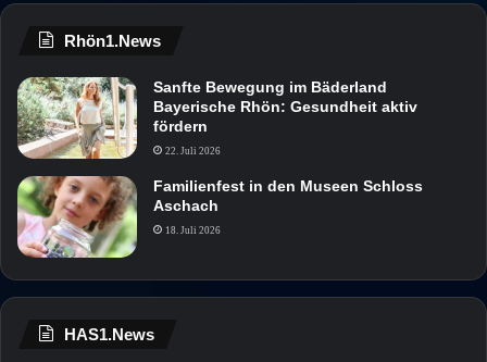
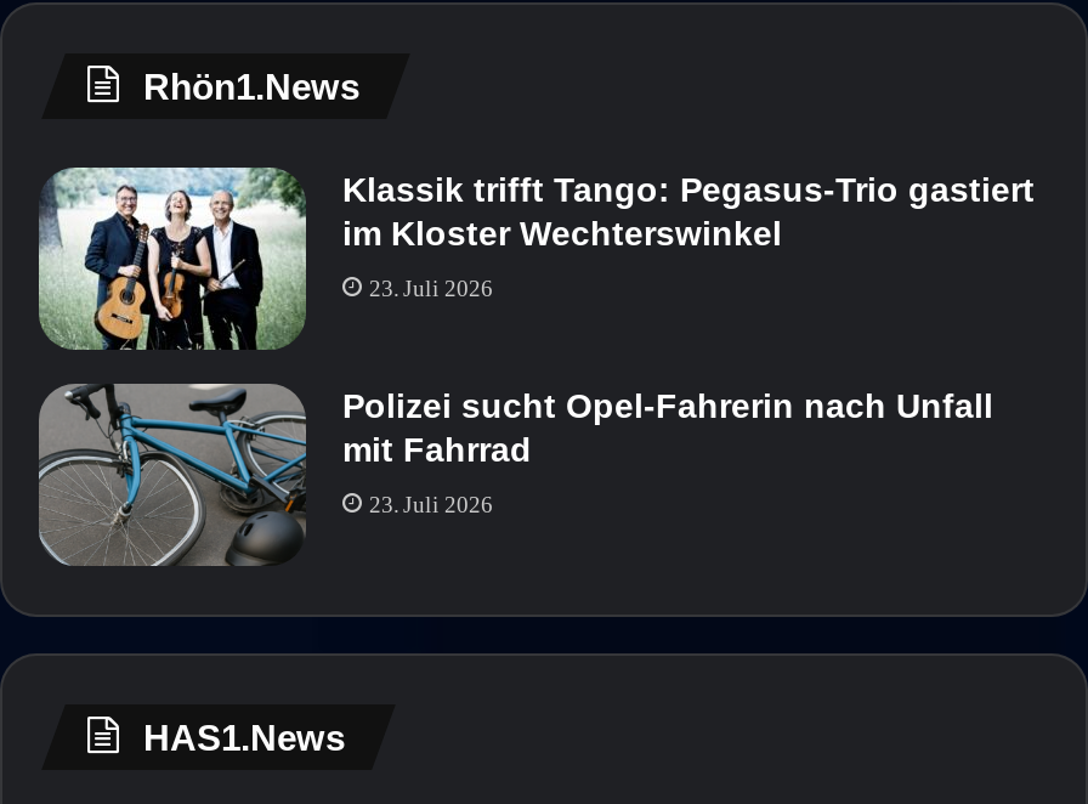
[16,77,417,160] [image] | Sanfte Bewegung im Bäderland | Bayerische Rhön: Gesundheit aktiv | fördern -> [39,165,1035,350] [image] | Klassik trifft Tango: Pegasus-Trio gastiert | im Kloster Wechterswinkel
[165,146,221,157] 22. Juli 2026 -> [369,277,493,301] 23. Juli 2026
[17,176,423,259] [image] | Familienfest in den Museen Schloss | Aschach -> [39,384,993,566] [image] | Polizei sucht Opel-Fahrerin nach Unfall | mit Fahrrad
[165,225,221,236] 18. Juli 2026 -> [369,493,493,517] 23. Juli 2026

